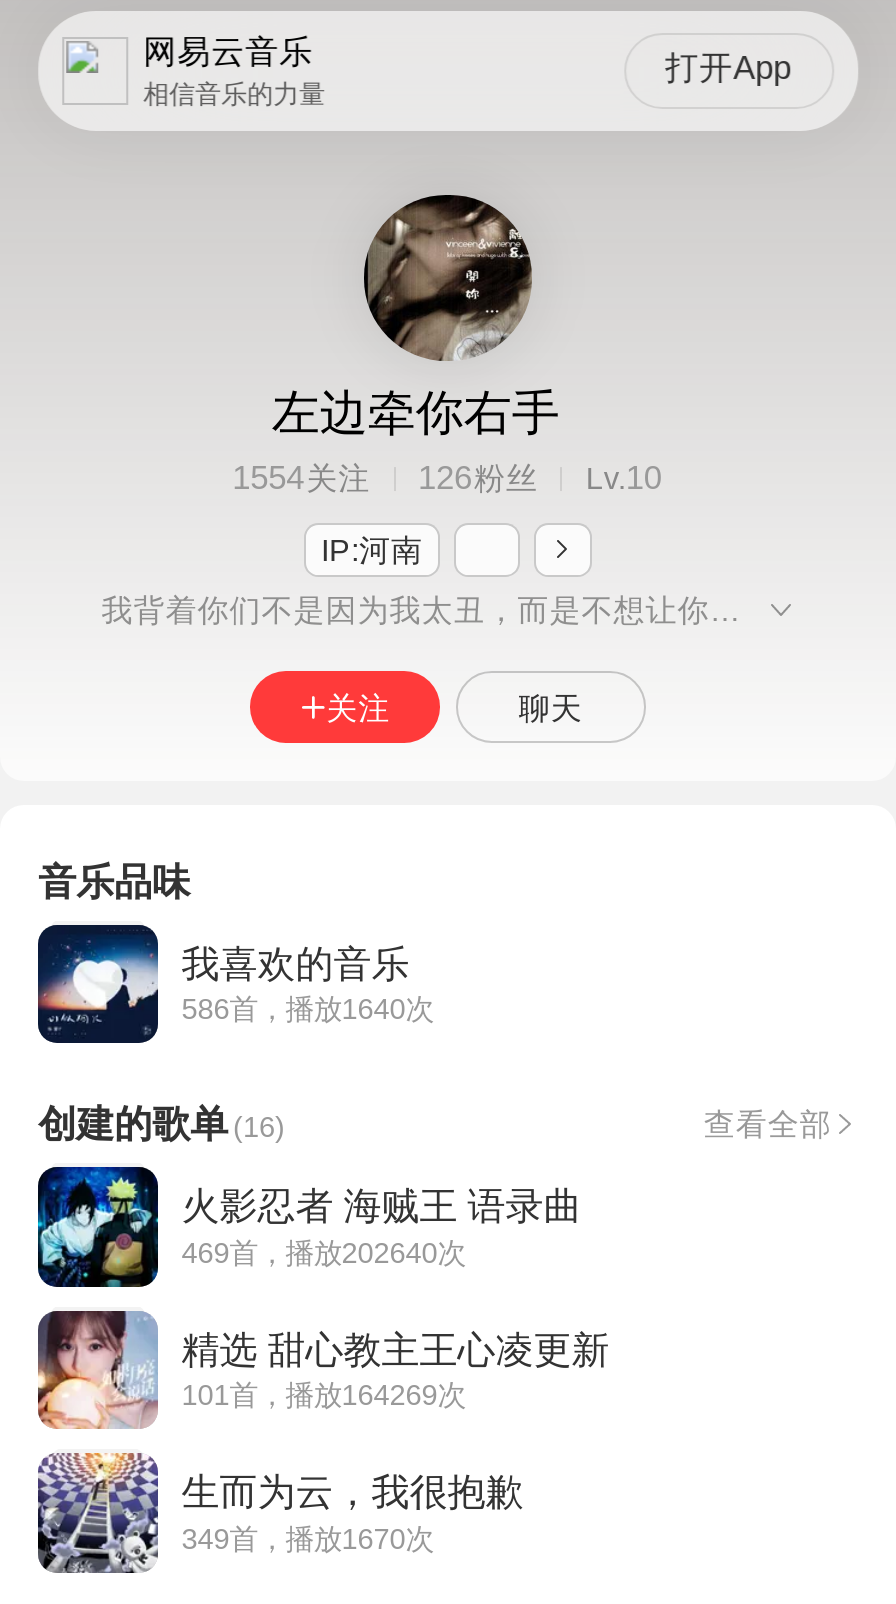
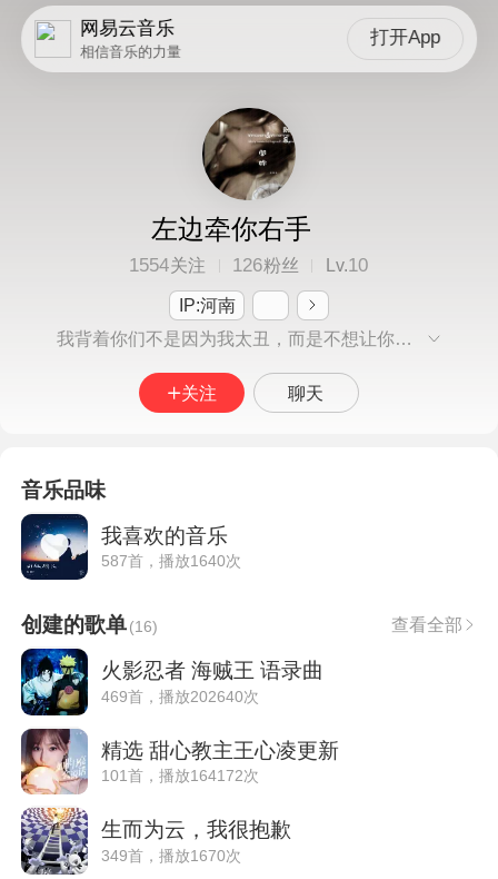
[182,994,434,1026] 586首，播放1640次 -> [101,552,241,570] 587首，播放1640次
[182,1379,466,1411] 101首，播放164269次 -> [101,767,259,785] 101首，播放164172次

